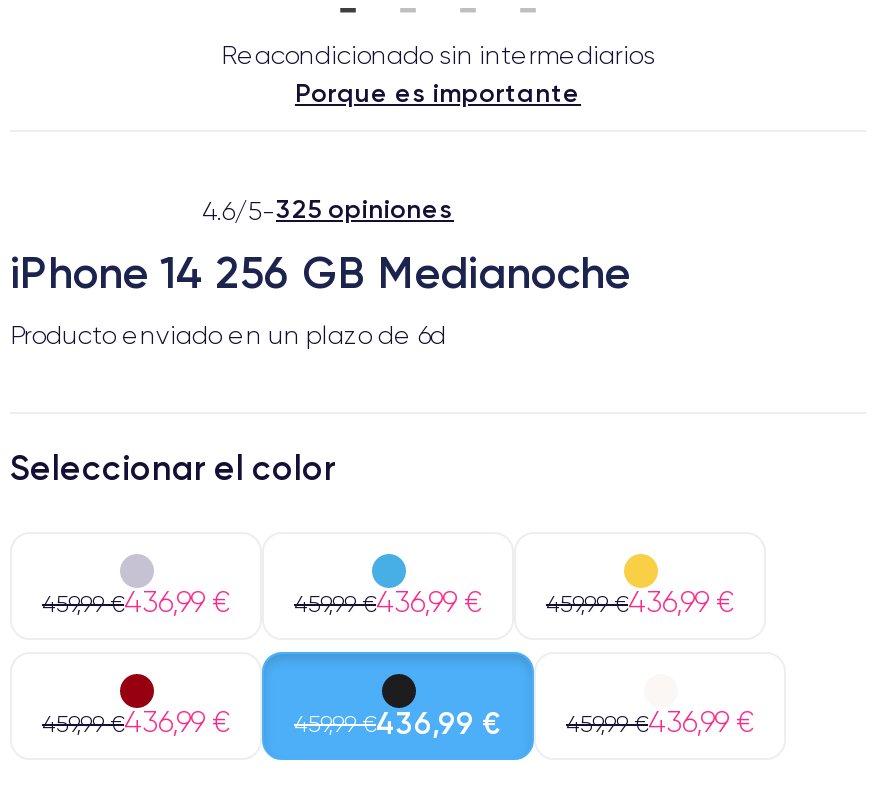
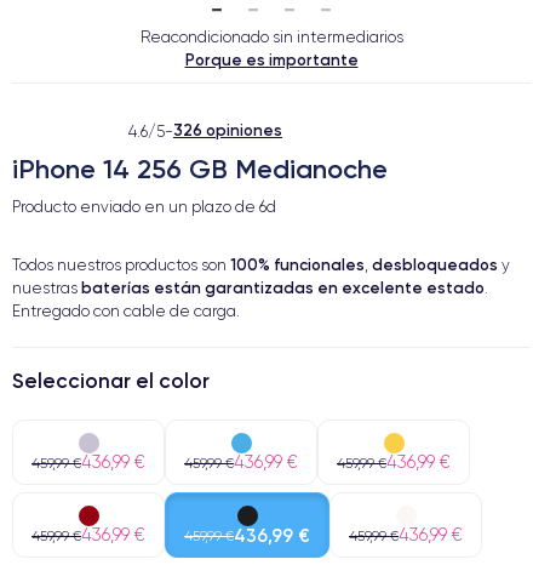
[202,192,454,225] 4.6/5-325 opiniones -> [128,120,282,140] 4.6/5-326 opiniones
none -> [12,255,510,320] Todos nuestros productos son 100% funcionales, desbloqueados y | nuestras baterías están garantizadas en excelente estado. | Entregado con cable de carga.

